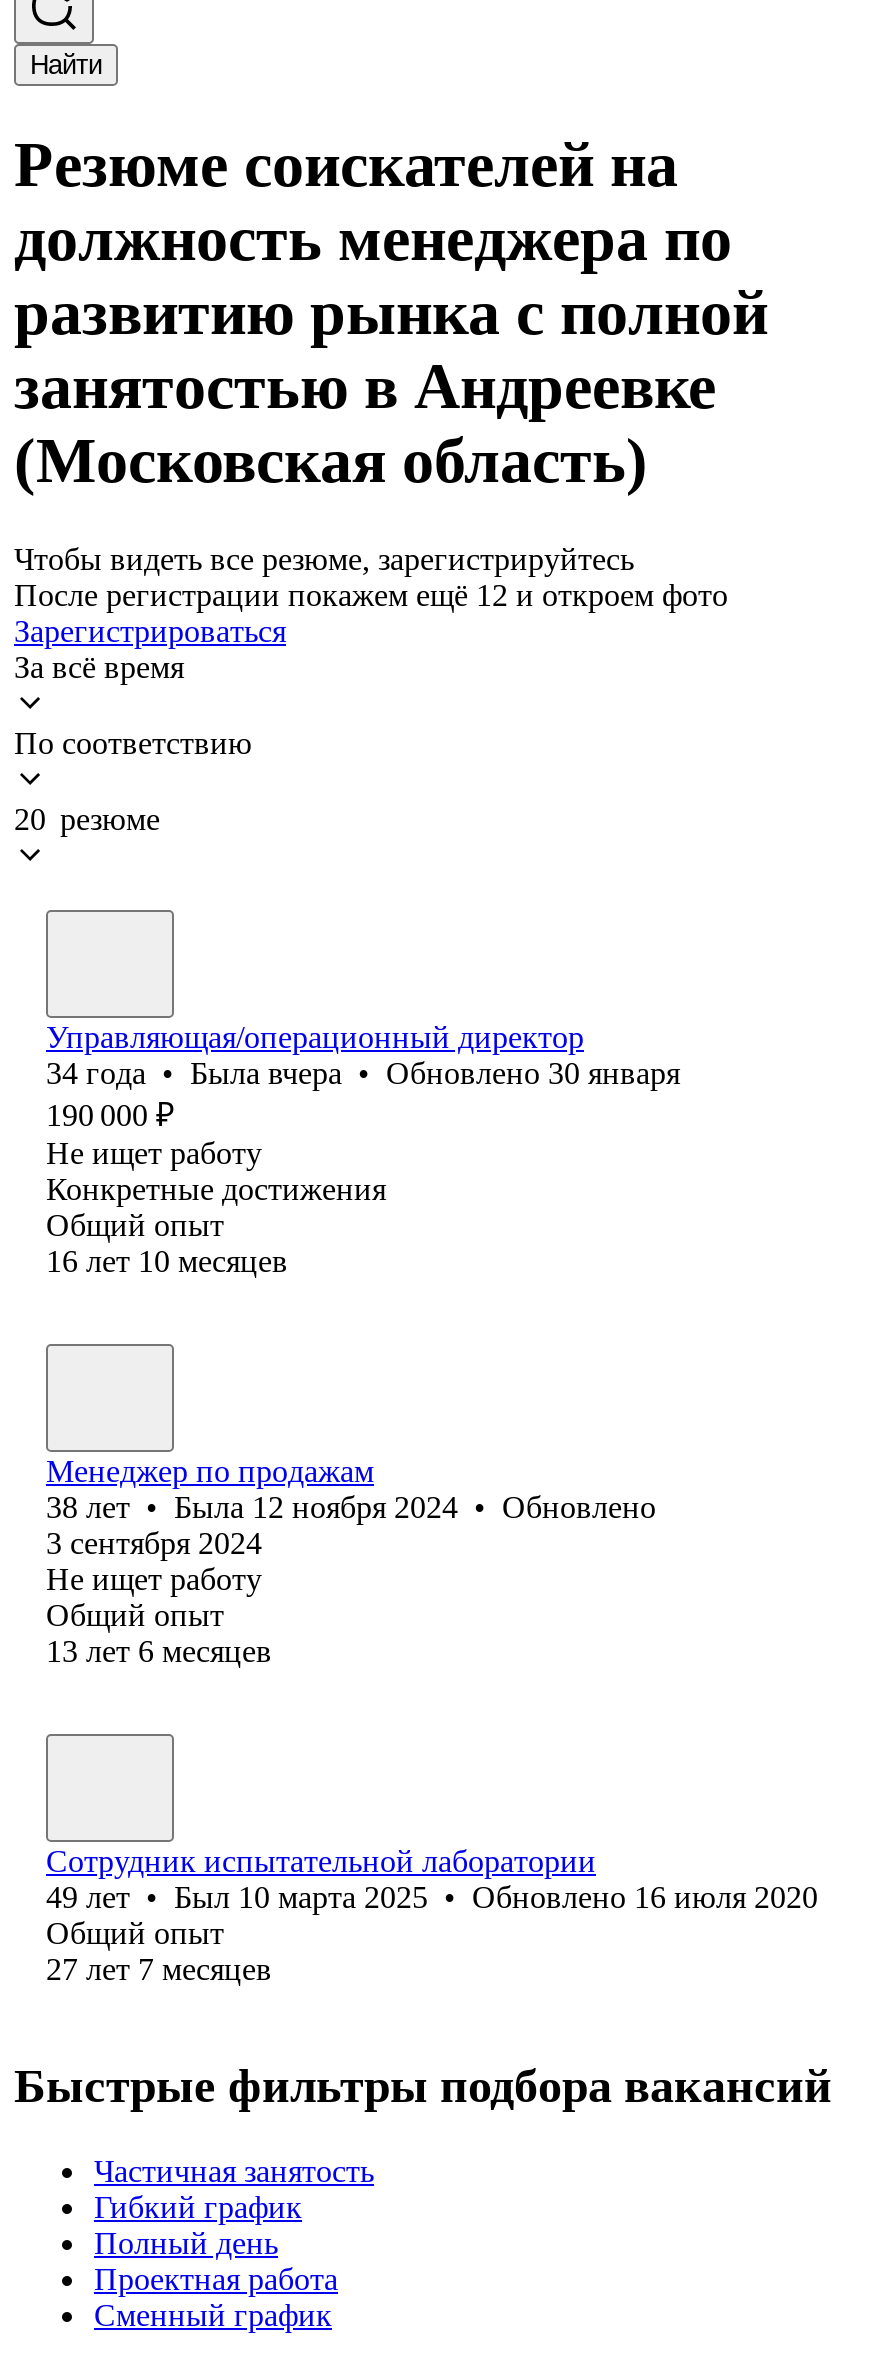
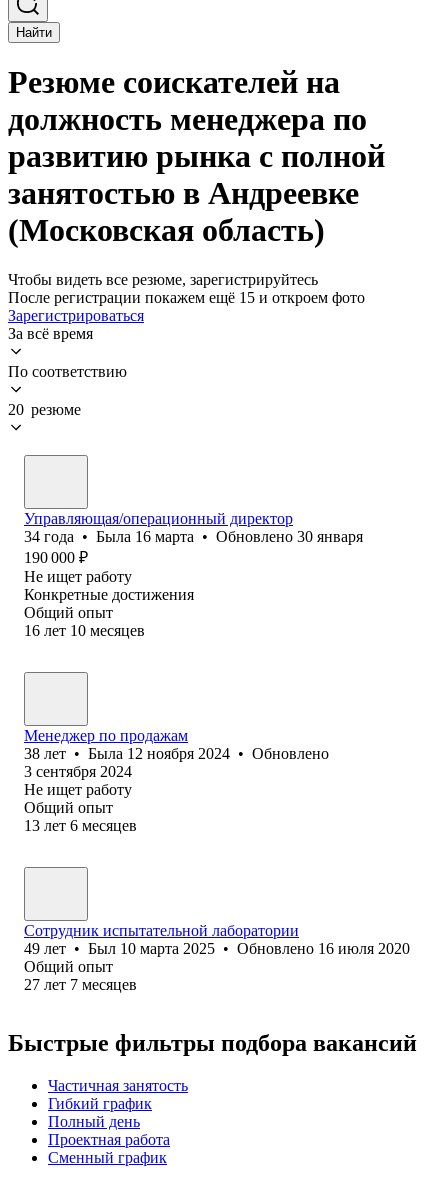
[14,578,728,612] После регистрации покажем ещё 12 и откроем фото -> [8,289,365,306] После регистрации покажем ещё 15 и откроем фото
[46,1056,680,1090] 34 года • Была вчера • Обновлено 30 января -> [24,528,363,545] 34 года • Была 16 марта • Обновлено 30 января

